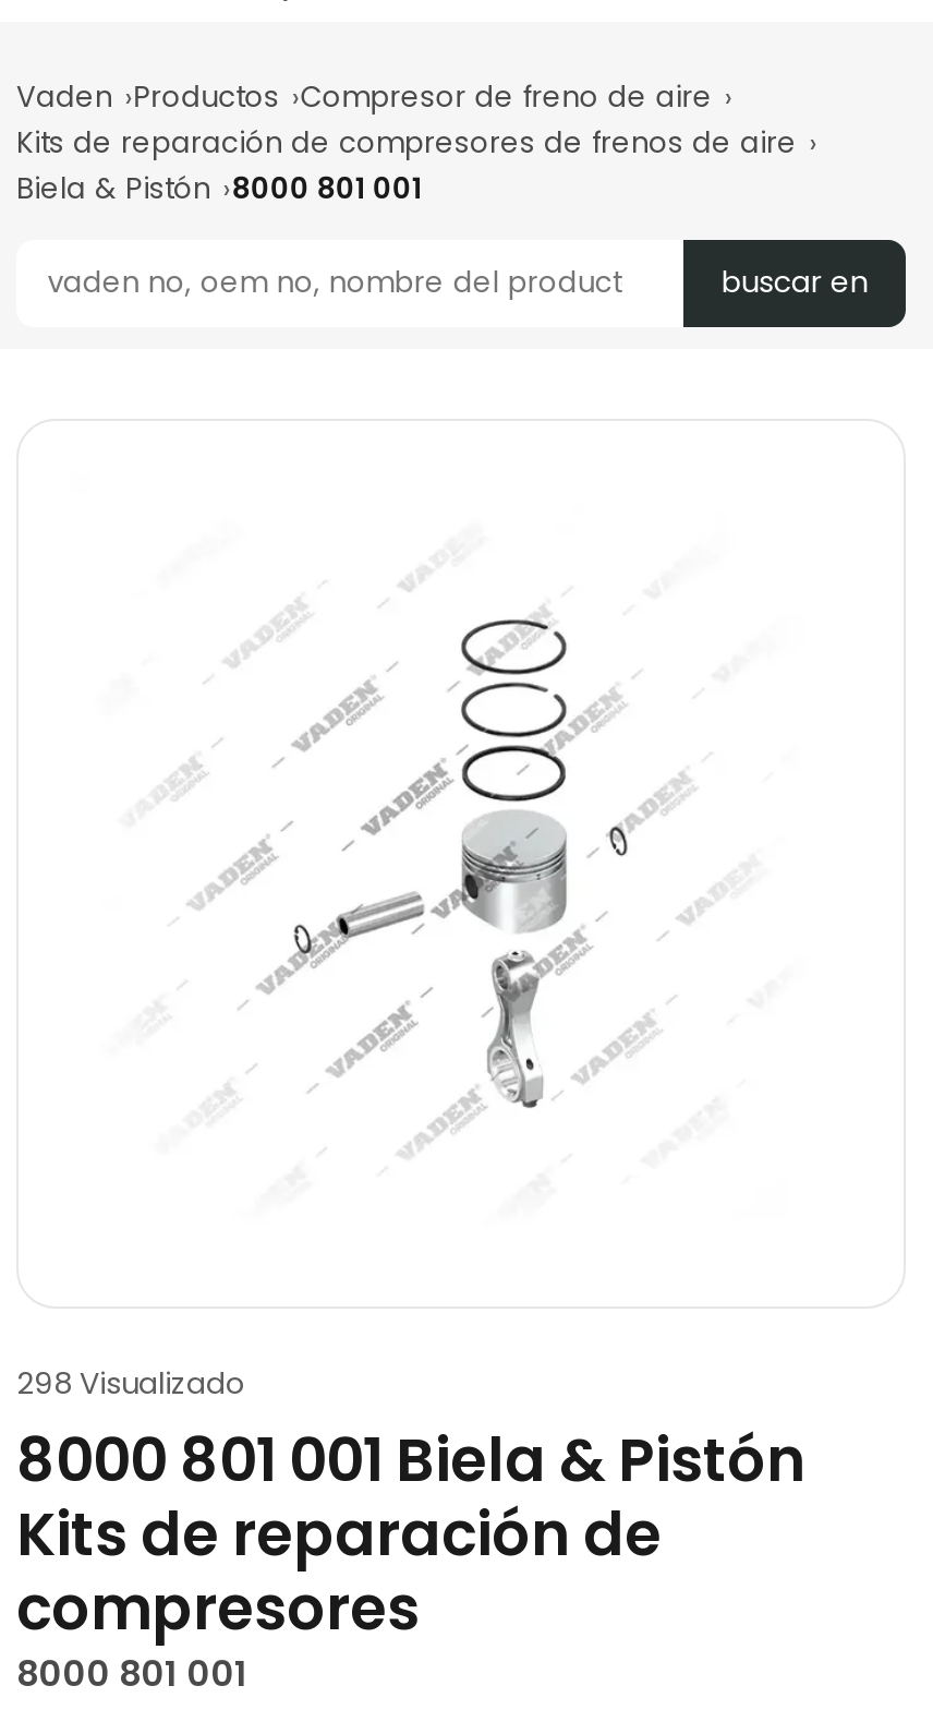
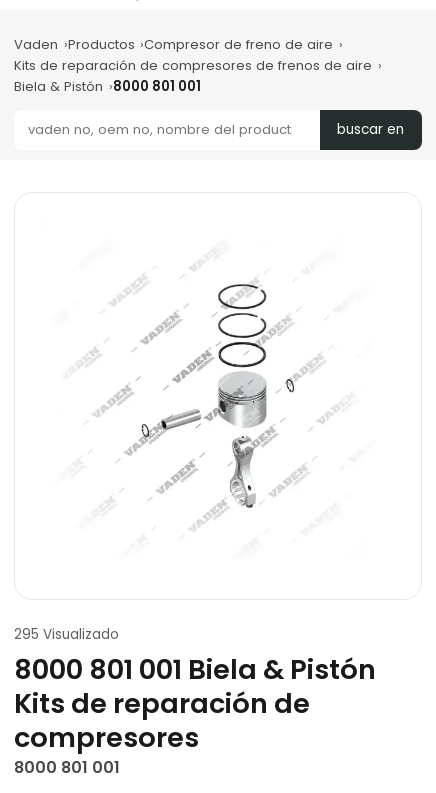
[16,1363,245,1404] 298 Visualizado -> [14,625,119,644] 295 Visualizado

